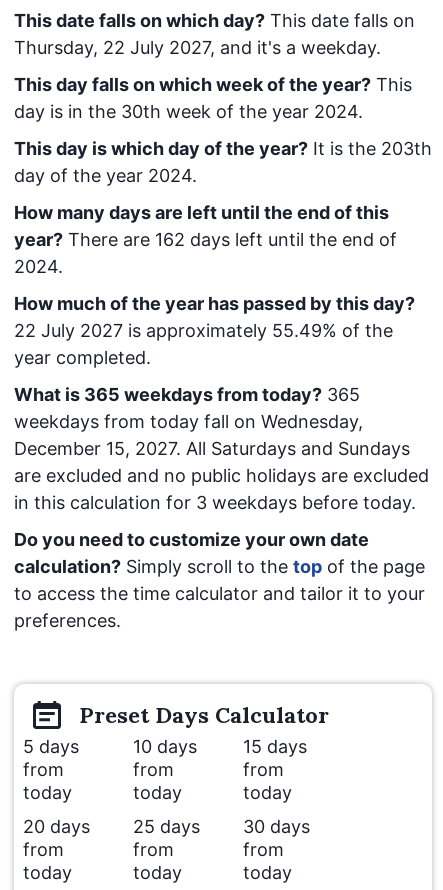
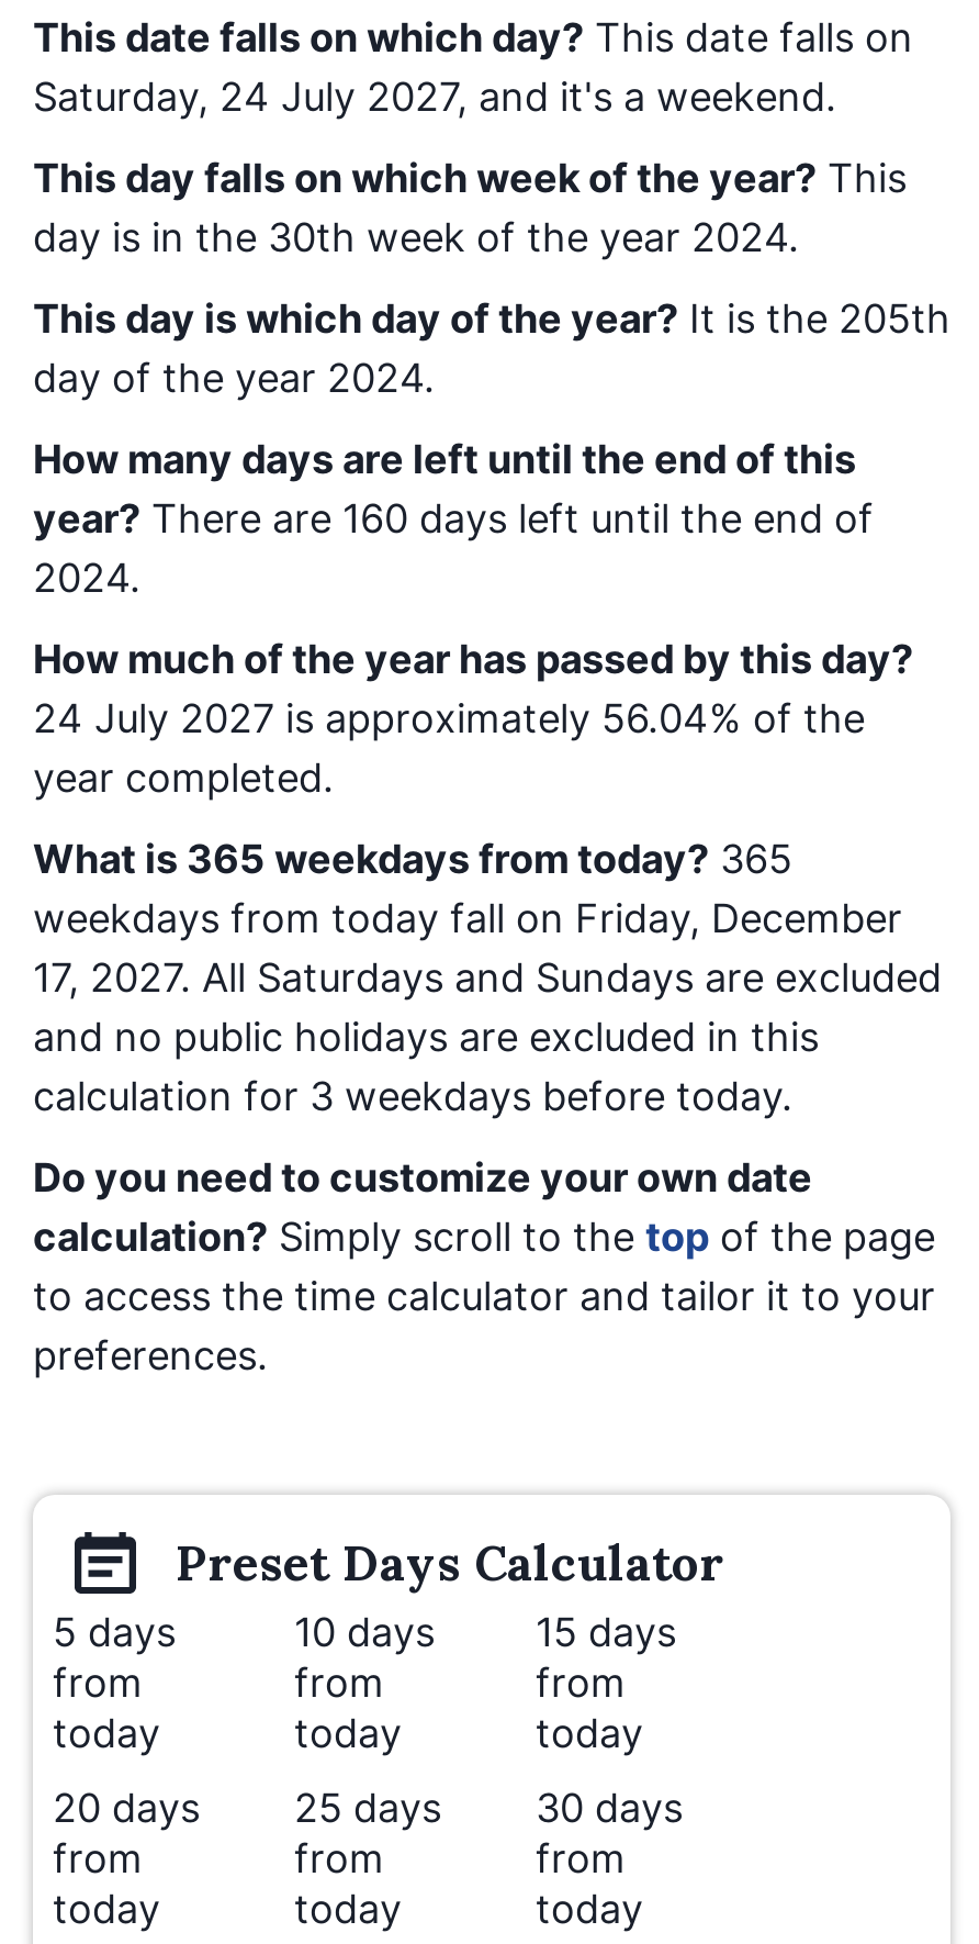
[14,37,381,58] Thursday, 22 July 2027, and it's a weekday. -> [33,74,836,120] Saturday, 24 July 2027, and it's a weekend.
[14,138,432,159] This day is which day of the year? It is the 203th -> [33,295,950,342] This day is which day of the year? It is the 205th
[14,229,397,250] year? There are 162 days left until the end of -> [33,495,874,541] year? There are 160 days left until the end of
[14,320,393,341] 22 July 2027 is approximately 55.49% of the -> [33,695,865,741] 24 July 2027 is approximately 56.04% of the
[14,411,429,513] weekdays from today fall on Wednesday, | December 15, 2027. All Saturdays and Sundays | are excluded and no public holidays are excluded | in this calculation for 3 weekdays before today. -> [33,895,942,1119] weekdays from today fall on Friday, December | 17, 2027. All Saturdays and Sundays are excluded | and no public holidays are excluded in this | calculation for 3 weekdays before today.

